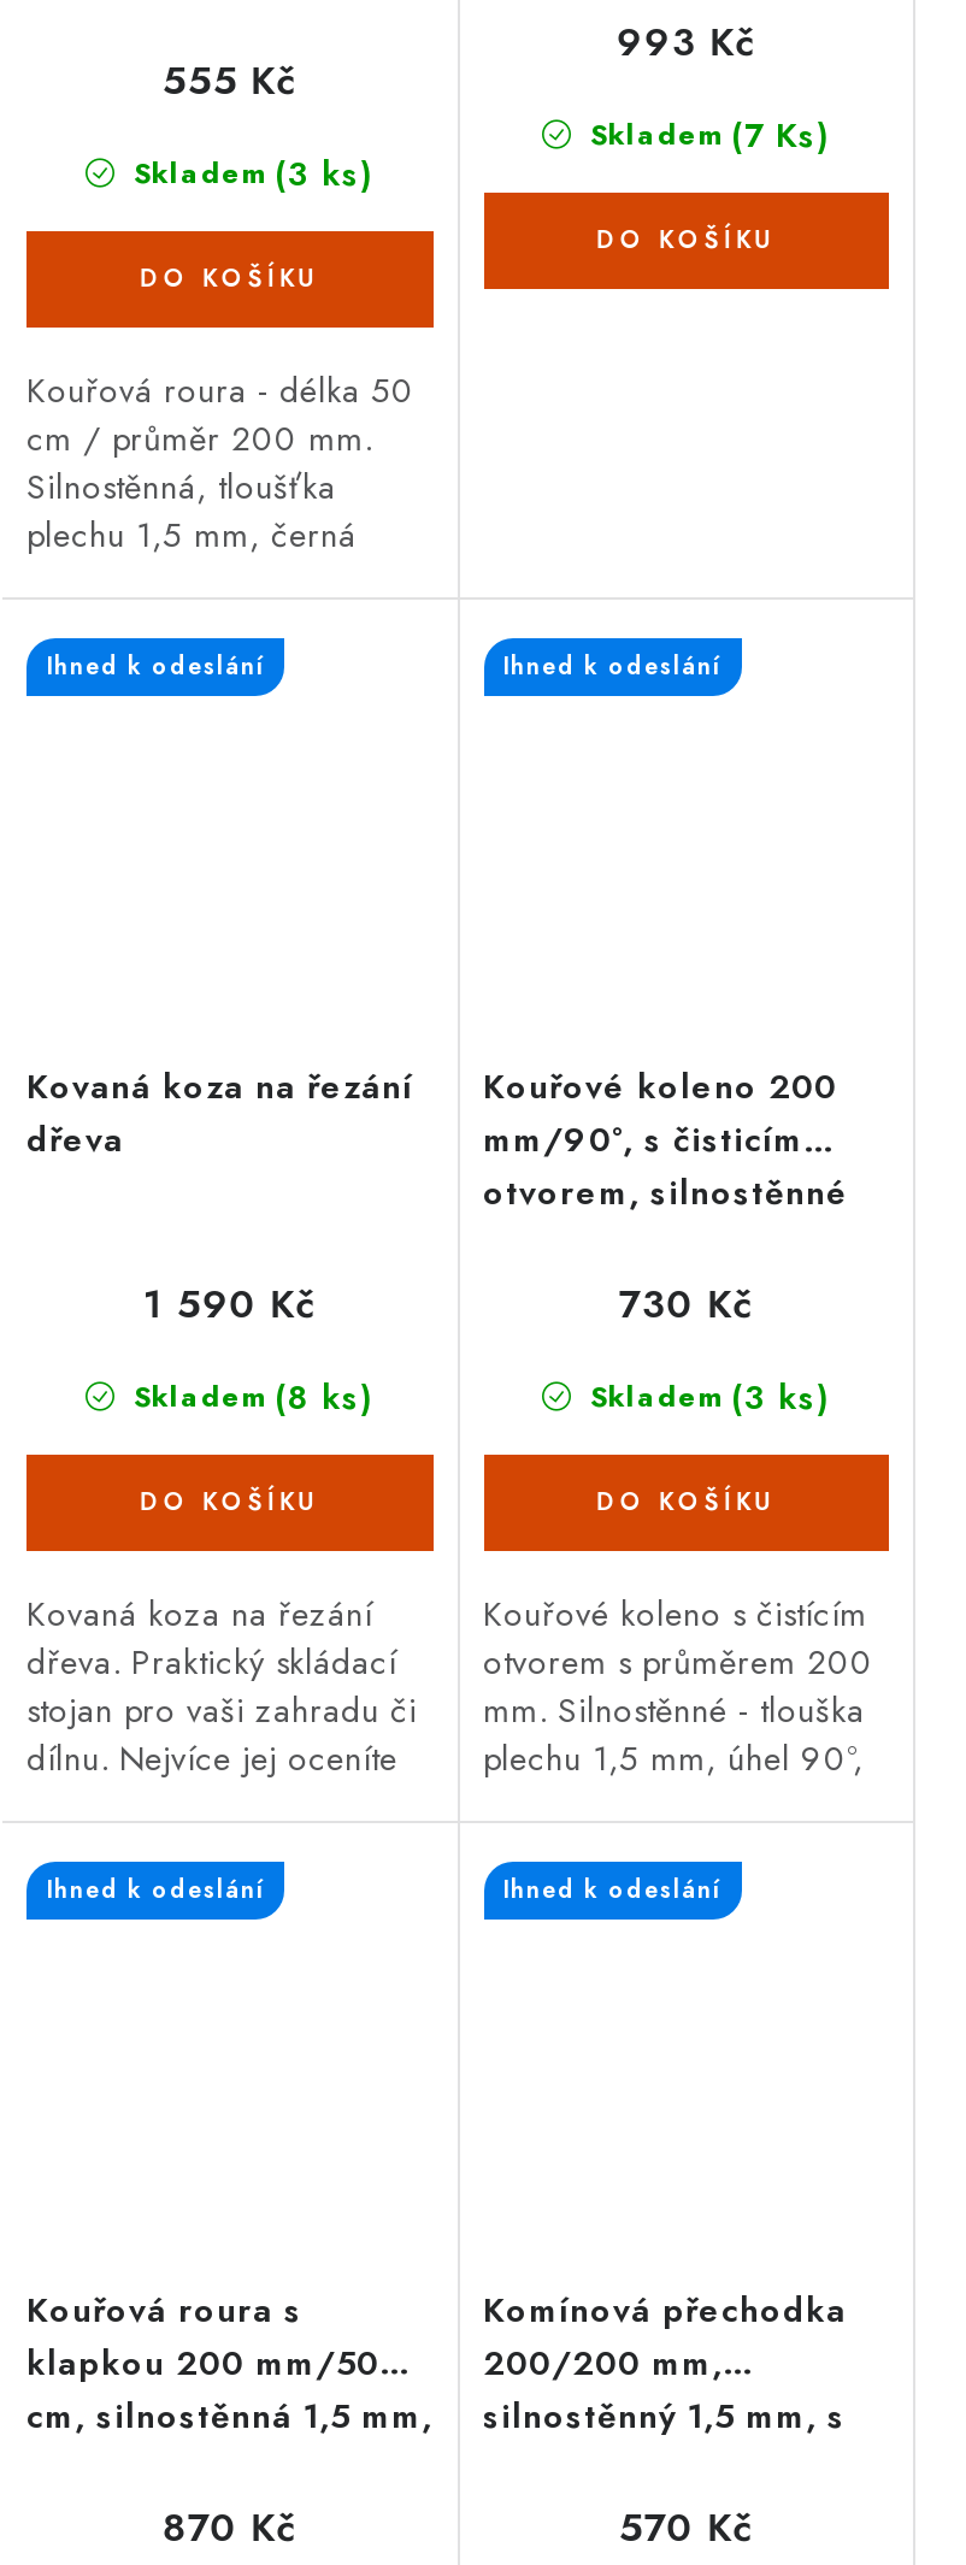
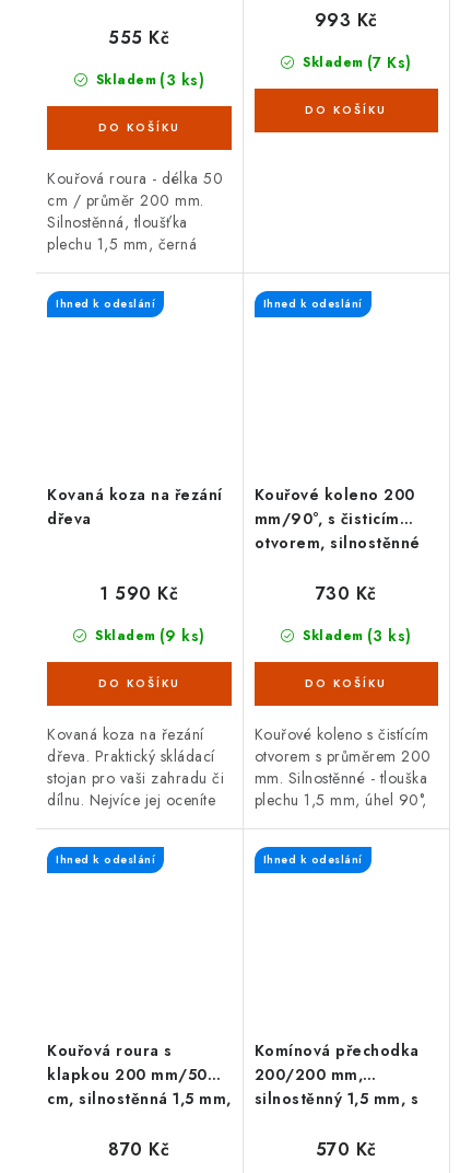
[123,1373,373,1421] Skladem (8 ks) -> [90,625,205,647] Skladem (9 ks)

